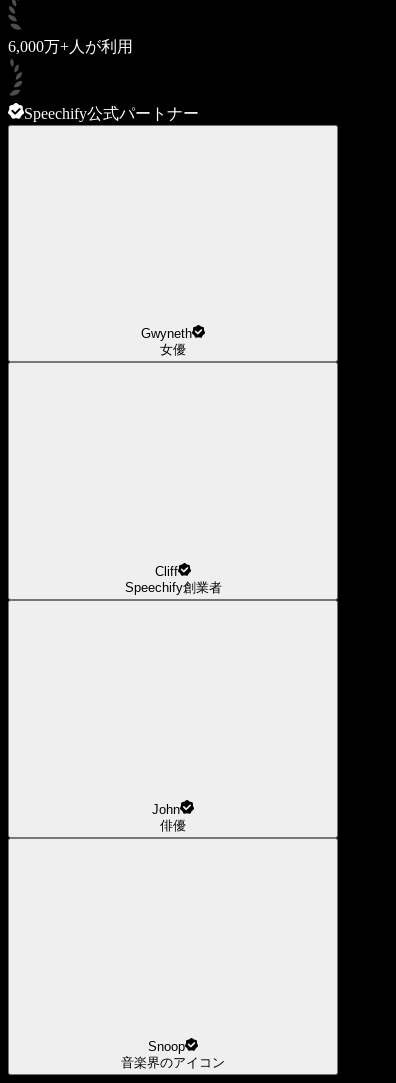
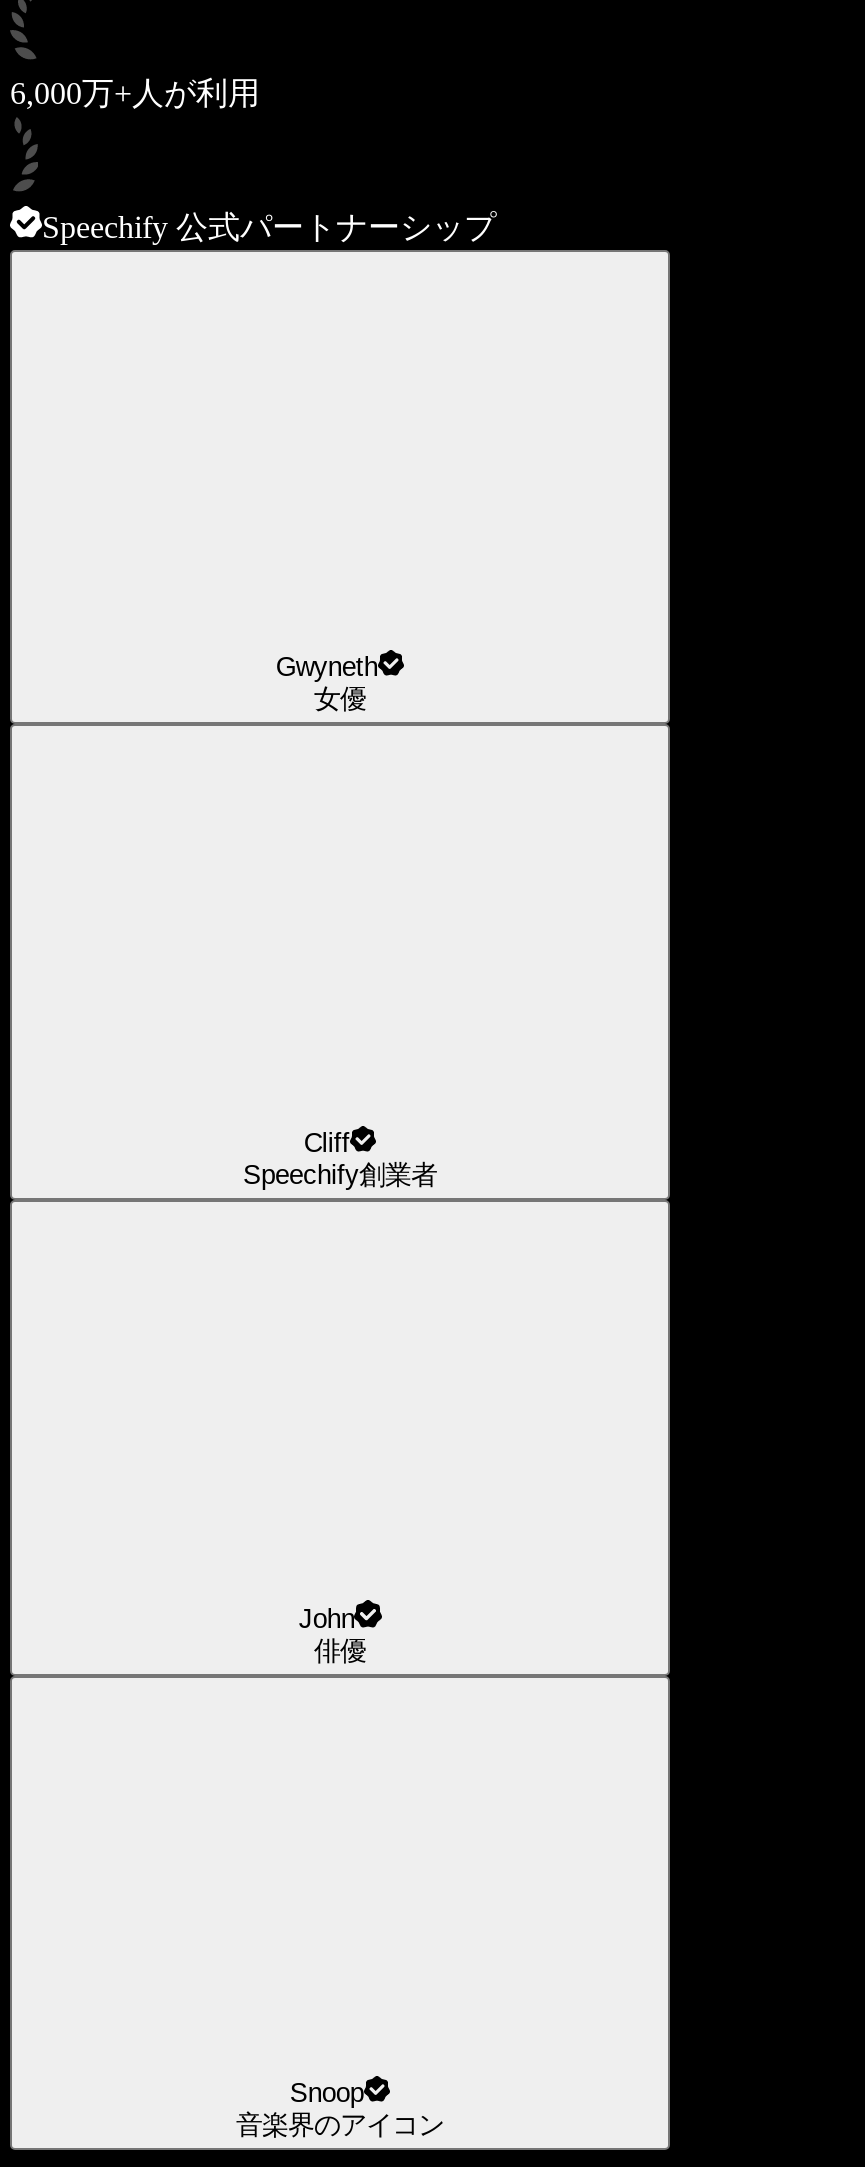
[24,105,199,122] Speechify公式パートナー -> [42,210,496,244] Speechify 公式パートナーシップ

